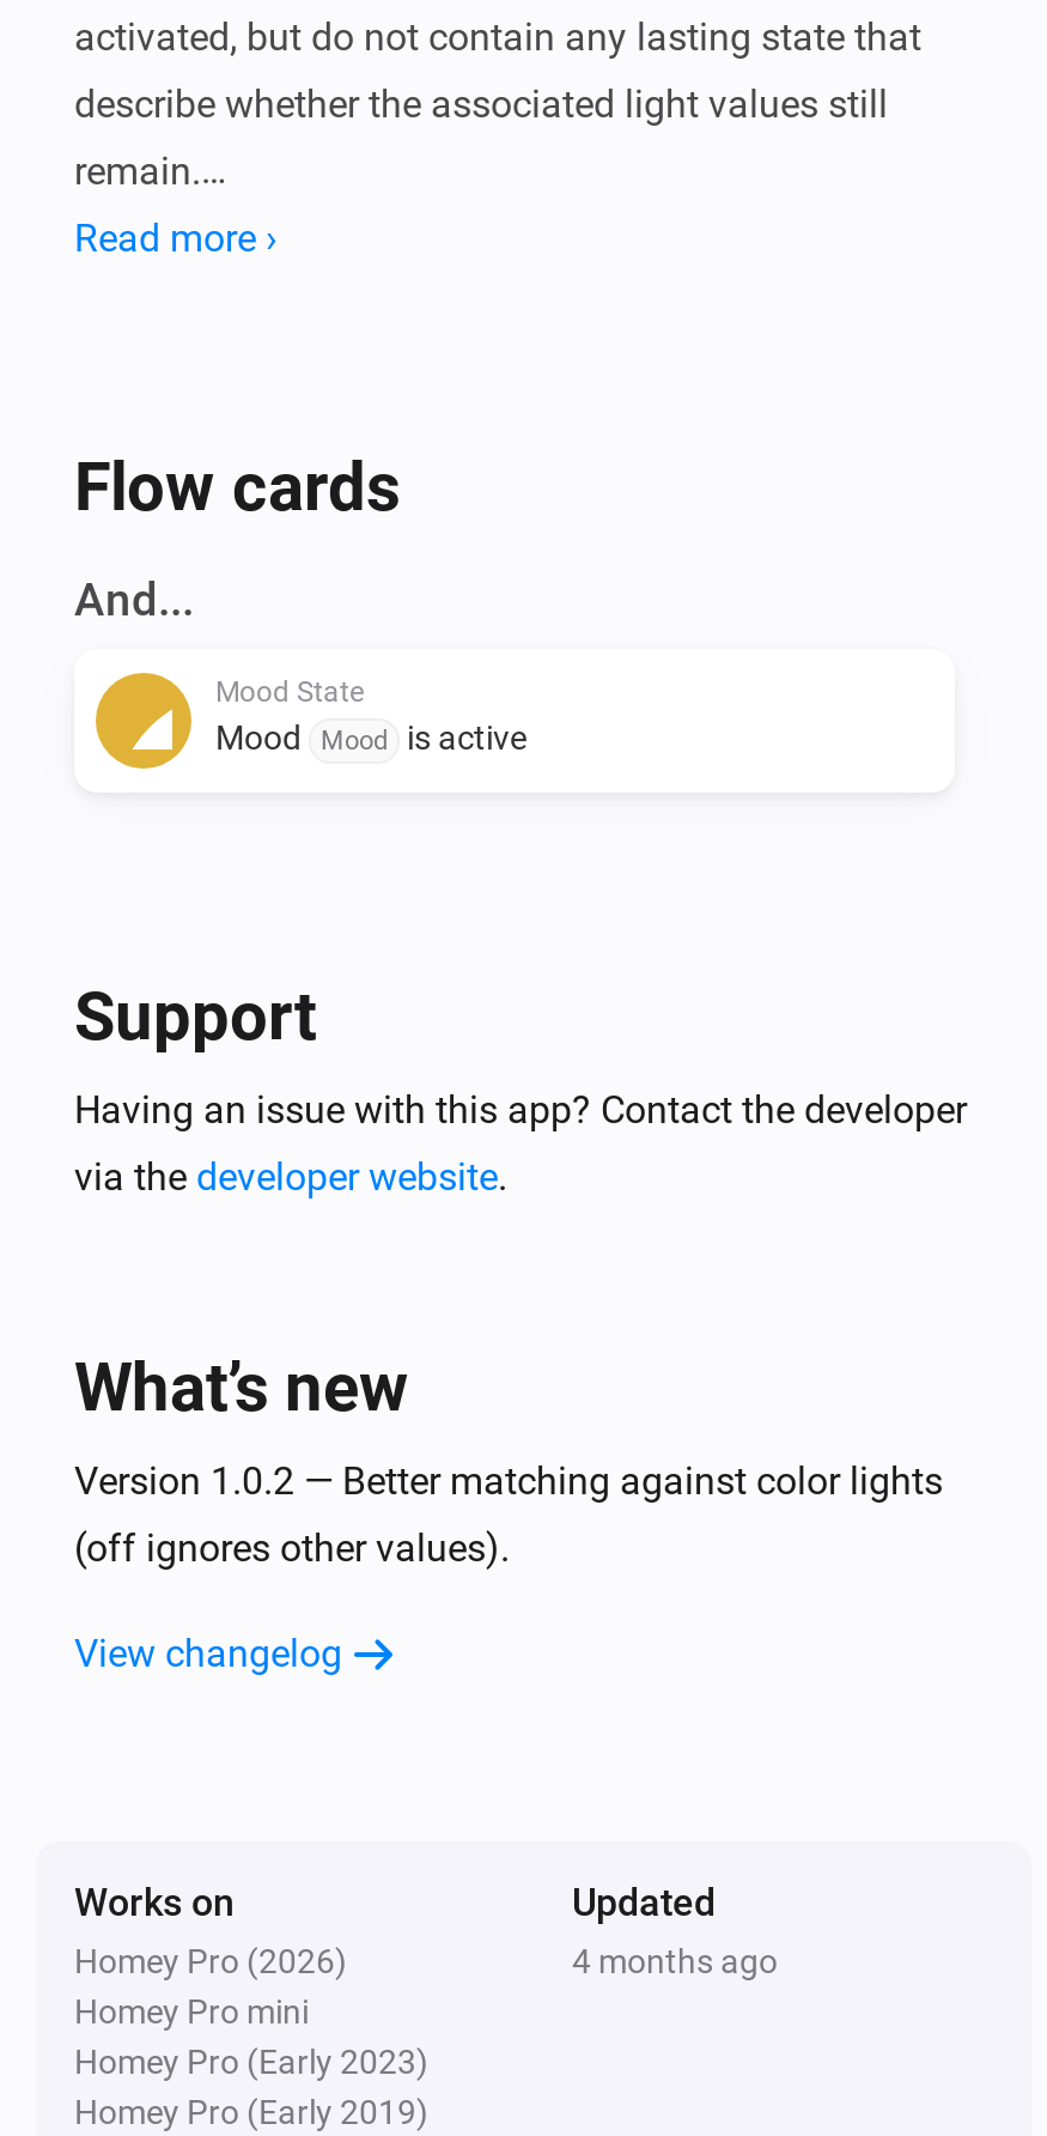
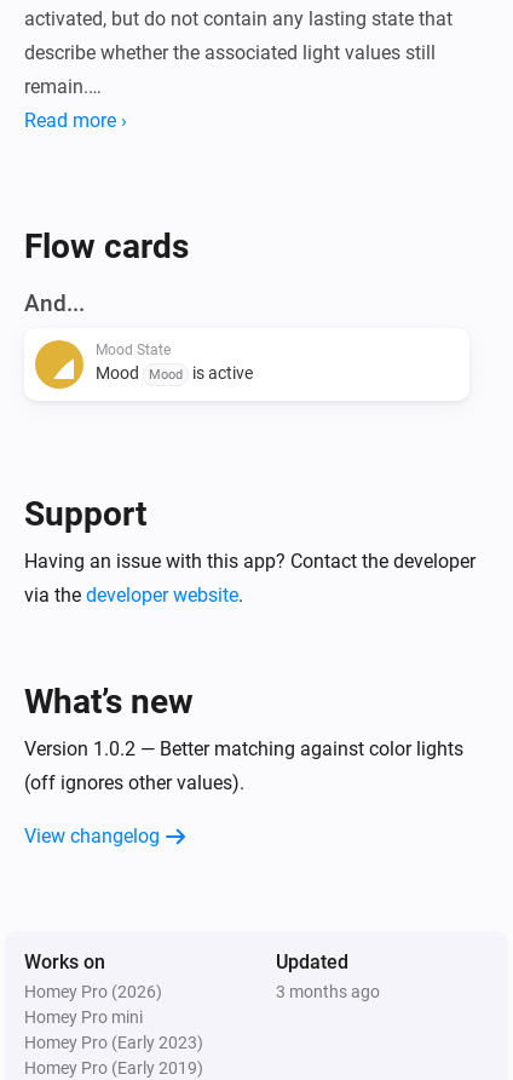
[572,1941,778,1979] 4 months ago -> [276,981,380,1001] 3 months ago

